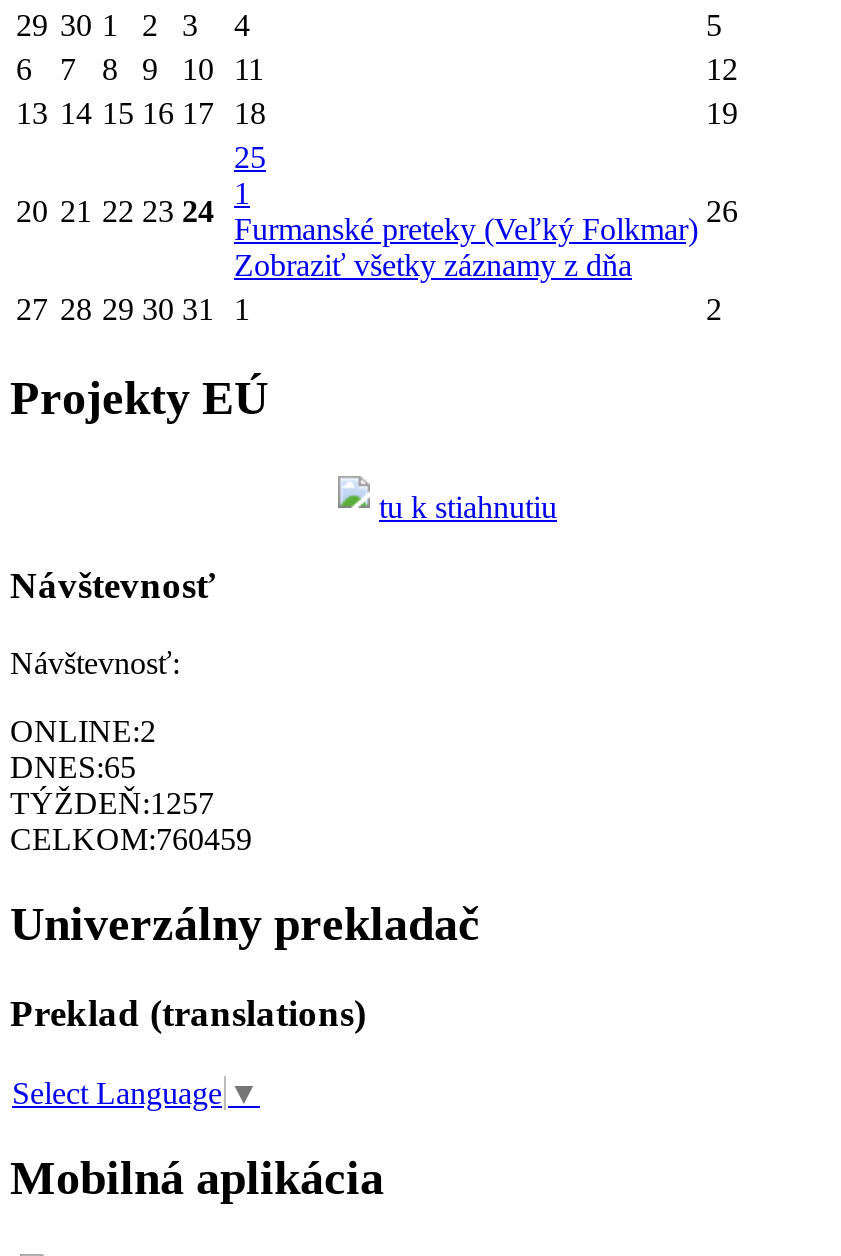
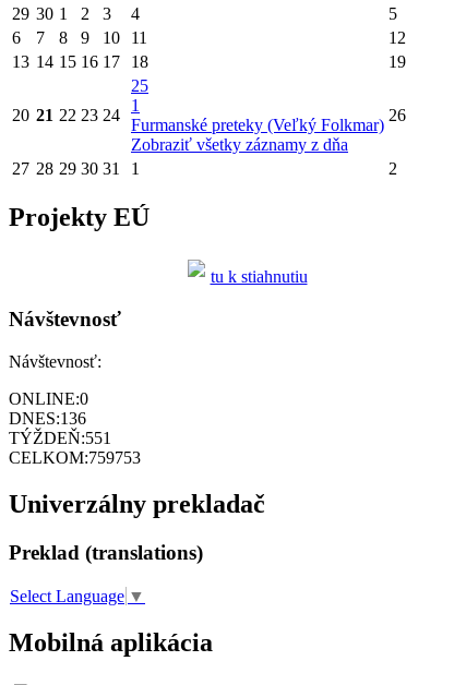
[10,714,156,748] ONLINE:2 -> [9,389,88,408] ONLINE:0
[10,750,136,784] DNES:65 -> [9,409,86,427] DNES:136
[10,786,214,820] TÝŽDEŇ:1257 -> [9,428,111,447] TÝŽDEŇ:551
[10,822,252,856] CELKOM:760459 -> [9,448,141,467] CELKOM:759753

